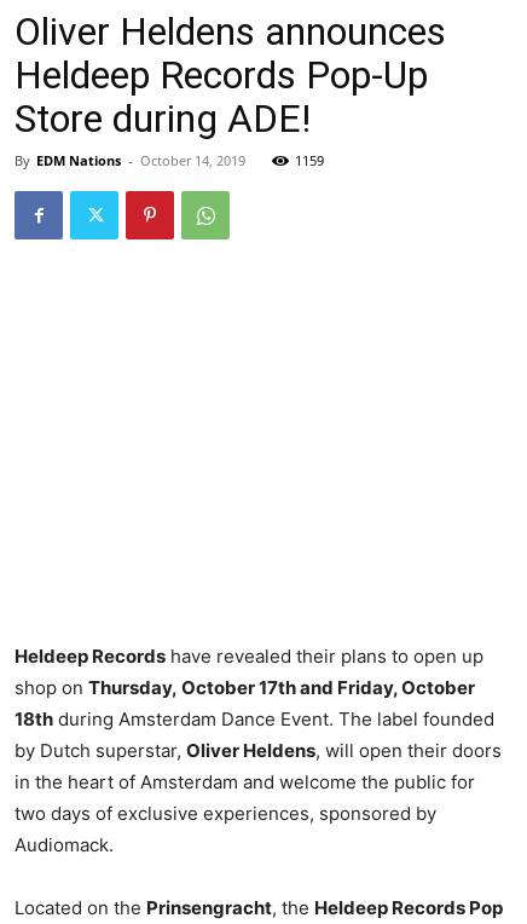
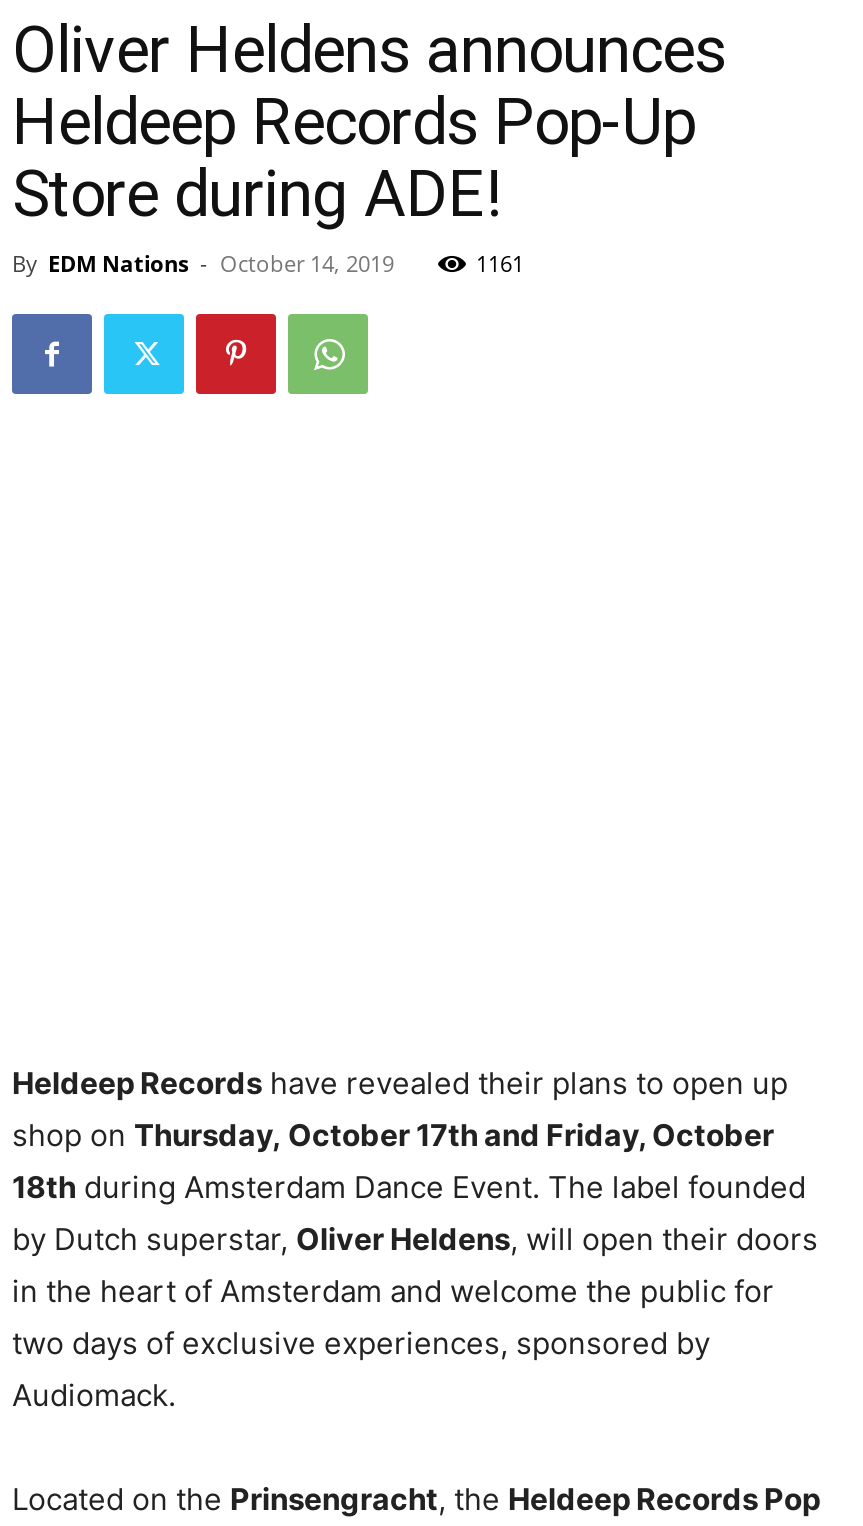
[295,151,324,169] 1159 -> [476,248,524,278] 1161

